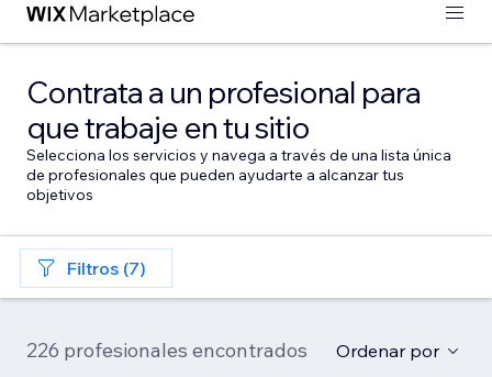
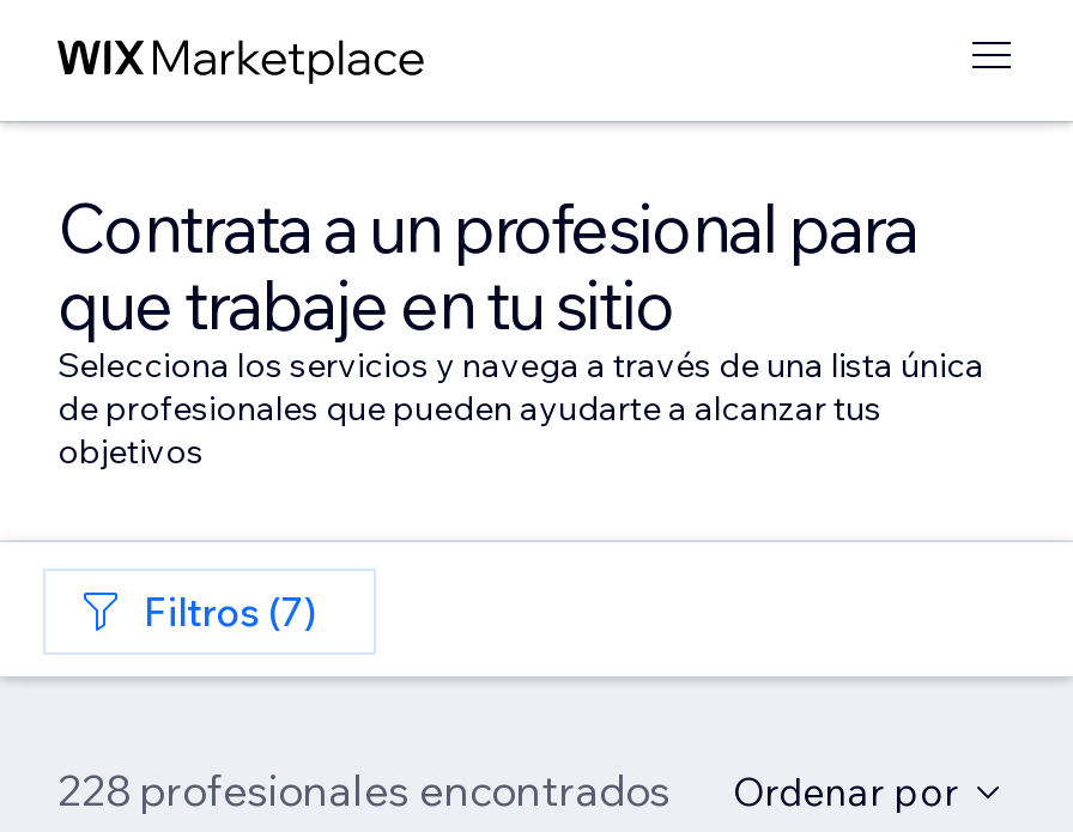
[26,337,307,363] 226 profesionales encontrados -> [57,763,671,818] 228 profesionales encontrados

